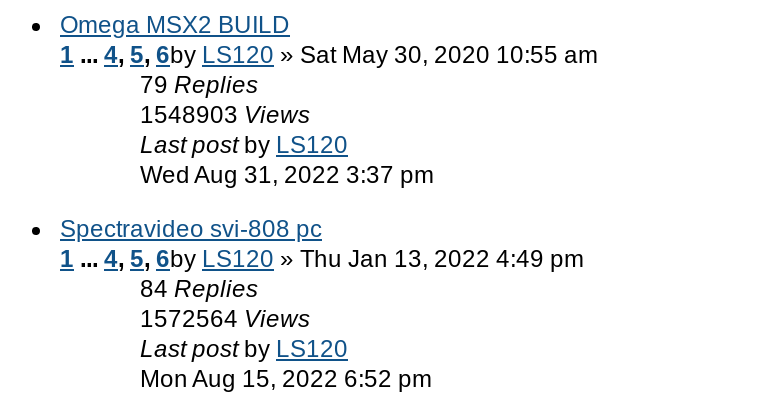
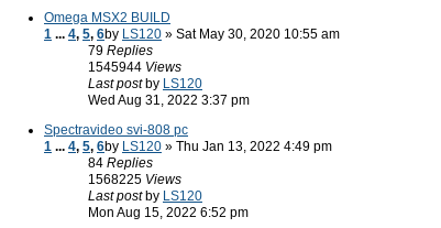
[140,101,310,129] 1548903 Views -> [88,59,181,75] 1545944 Views
[140,305,310,333] 1572564 Views -> [88,172,181,187] 1568225 Views

